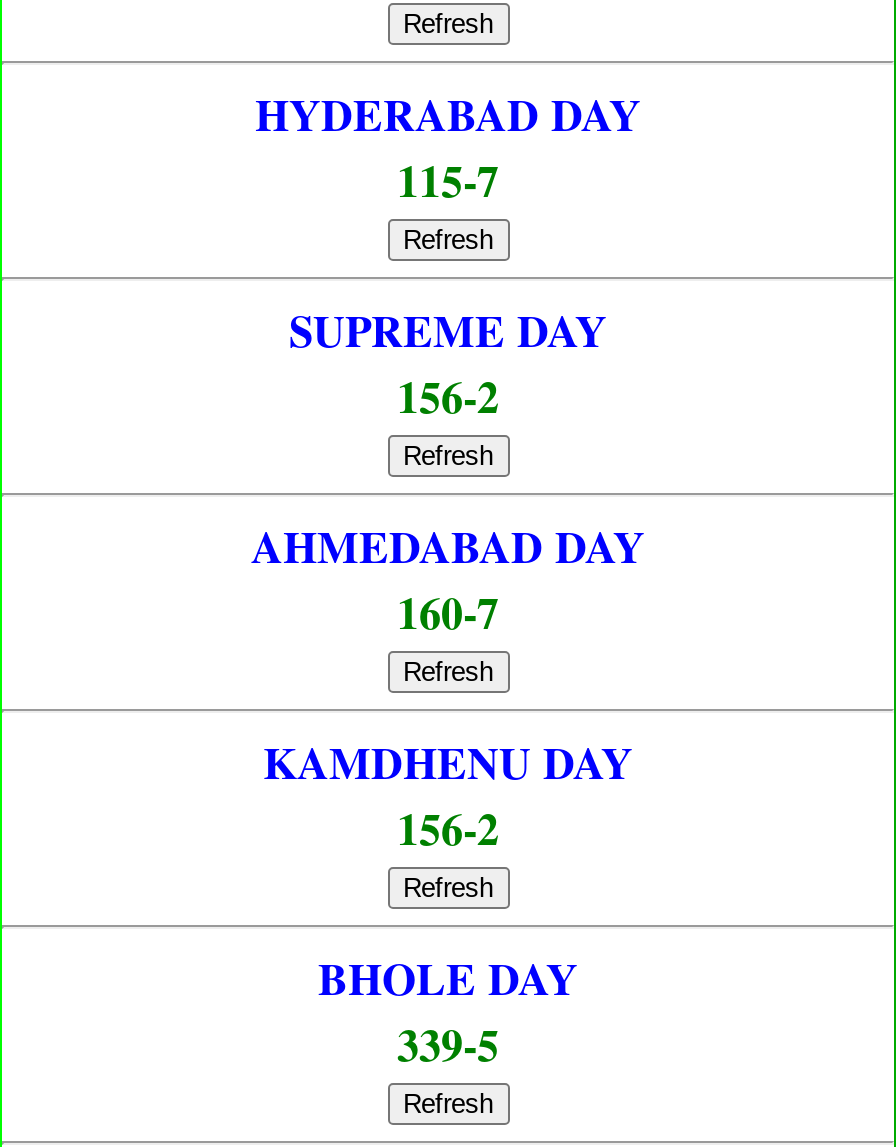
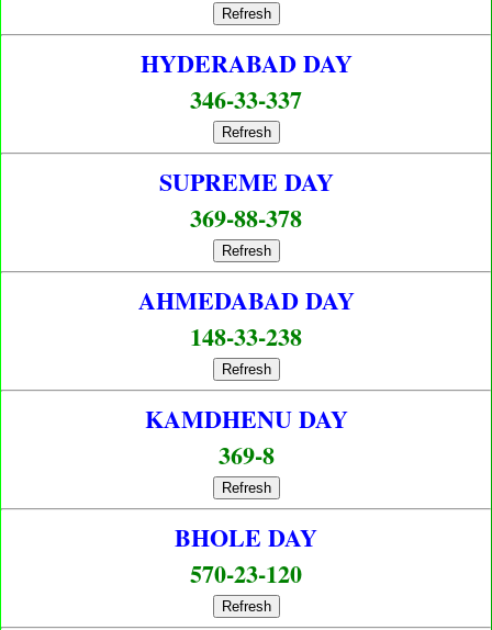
[397,147,499,213] 115-7 -> [190,81,302,117] 346-33-337
[397,363,499,429] 156-2 -> [190,200,302,236] 369-88-378
[397,579,499,645] 160-7 -> [190,318,302,354] 148-33-238
[397,795,499,861] 156-2 -> [218,437,274,473] 369-8
[397,1011,499,1077] 339-5 -> [190,555,302,591] 570-23-120

